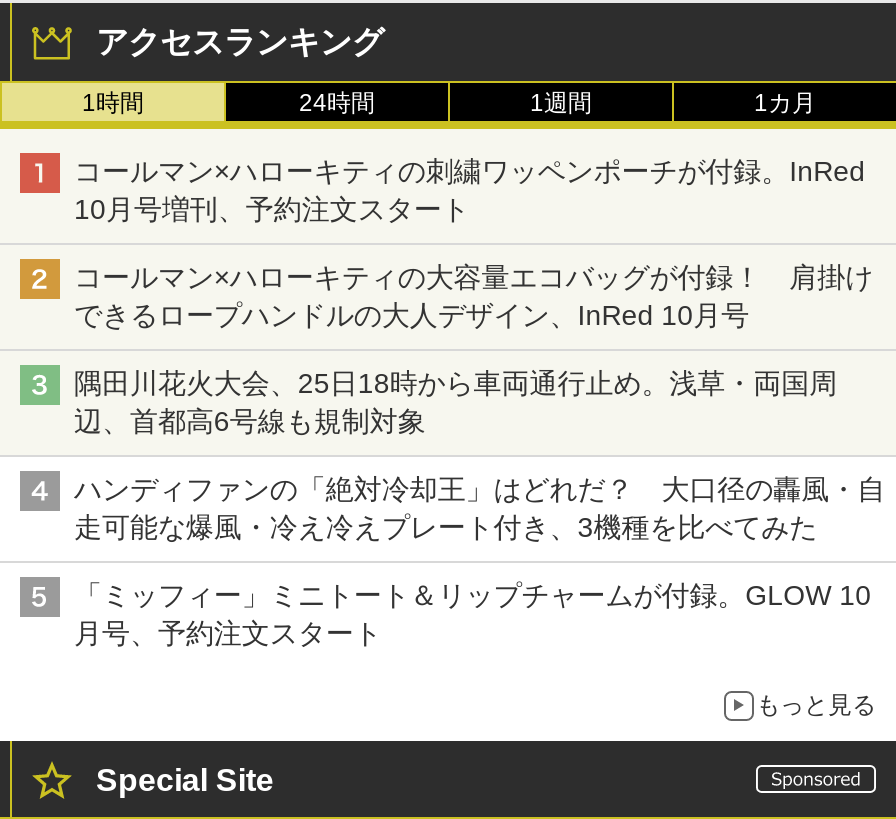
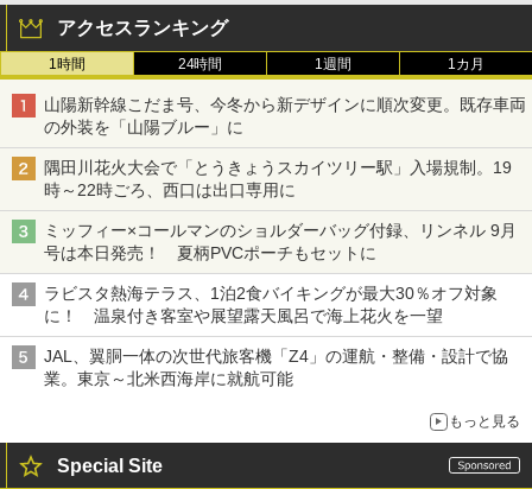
[74,155,865,225] コールマン×ハローキティの刺繍ワッペンポーチが付録。InRed | 10月号増刊、予約注文スタート -> [44,95,526,136] 山陽新幹線こだま号、今冬から新デザインに順次変更。既存車両 | の外装を「山陽ブルー」に
[74,261,873,331] コールマン×ハローキティの大容量エコバッグが付録！ 肩掛け | できるロープハンドルの大人デザイン、InRed 10月号 -> [44,158,511,199] 隅田川花火大会で「とうきょうスカイツリー駅」入場規制。19 | 時～22時ごろ、西口は出口専用に
[74,367,837,437] 隅田川花火大会、25日18時から車両通行止め。浅草・両国周 | 辺、首都高6号線も規制対象 -> [44,221,516,262] ミッフィー×コールマンのショルダーバッグ付録、リンネル 9月 | 号は本日発売！ 夏柄PVCポーチもセットに
[74,473,885,543] ハンディファンの「絶対冷却王」はどれだ？ 大口径の轟風・自 | 走可能な爆風・冷え冷えプレート付き、3機種を比べてみた -> [44,284,497,325] ラビスタ熱海テラス、1泊2食バイキングが最大30％オフ対象 | に！ 温泉付き客室や展望露天風呂で海上花火を一望
[74,579,871,649] 「ミッフィー」ミニトート＆リップチャームが付録。GLOW 10 | 月号、予約注文スタート -> [44,346,508,388] JAL、翼胴一体の次世代旅客機「Z4」の運航・整備・設計で協 | 業。東京～北米西海岸に就航可能

